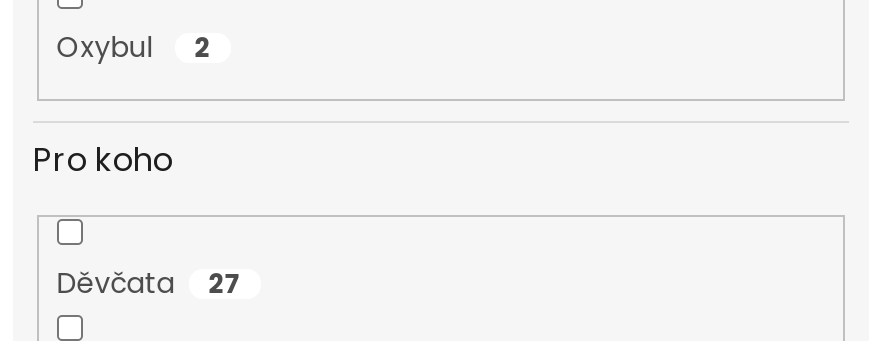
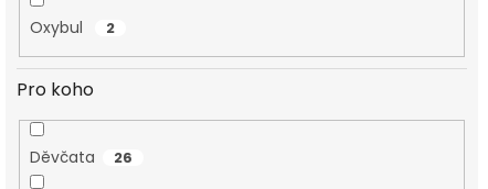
[57,263,241,303] Děvčata 27 -> [30,146,132,168] Děvčata 26

